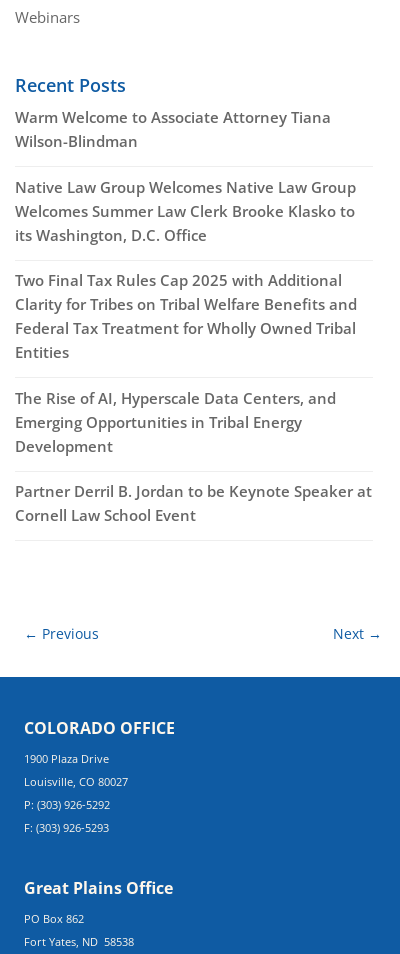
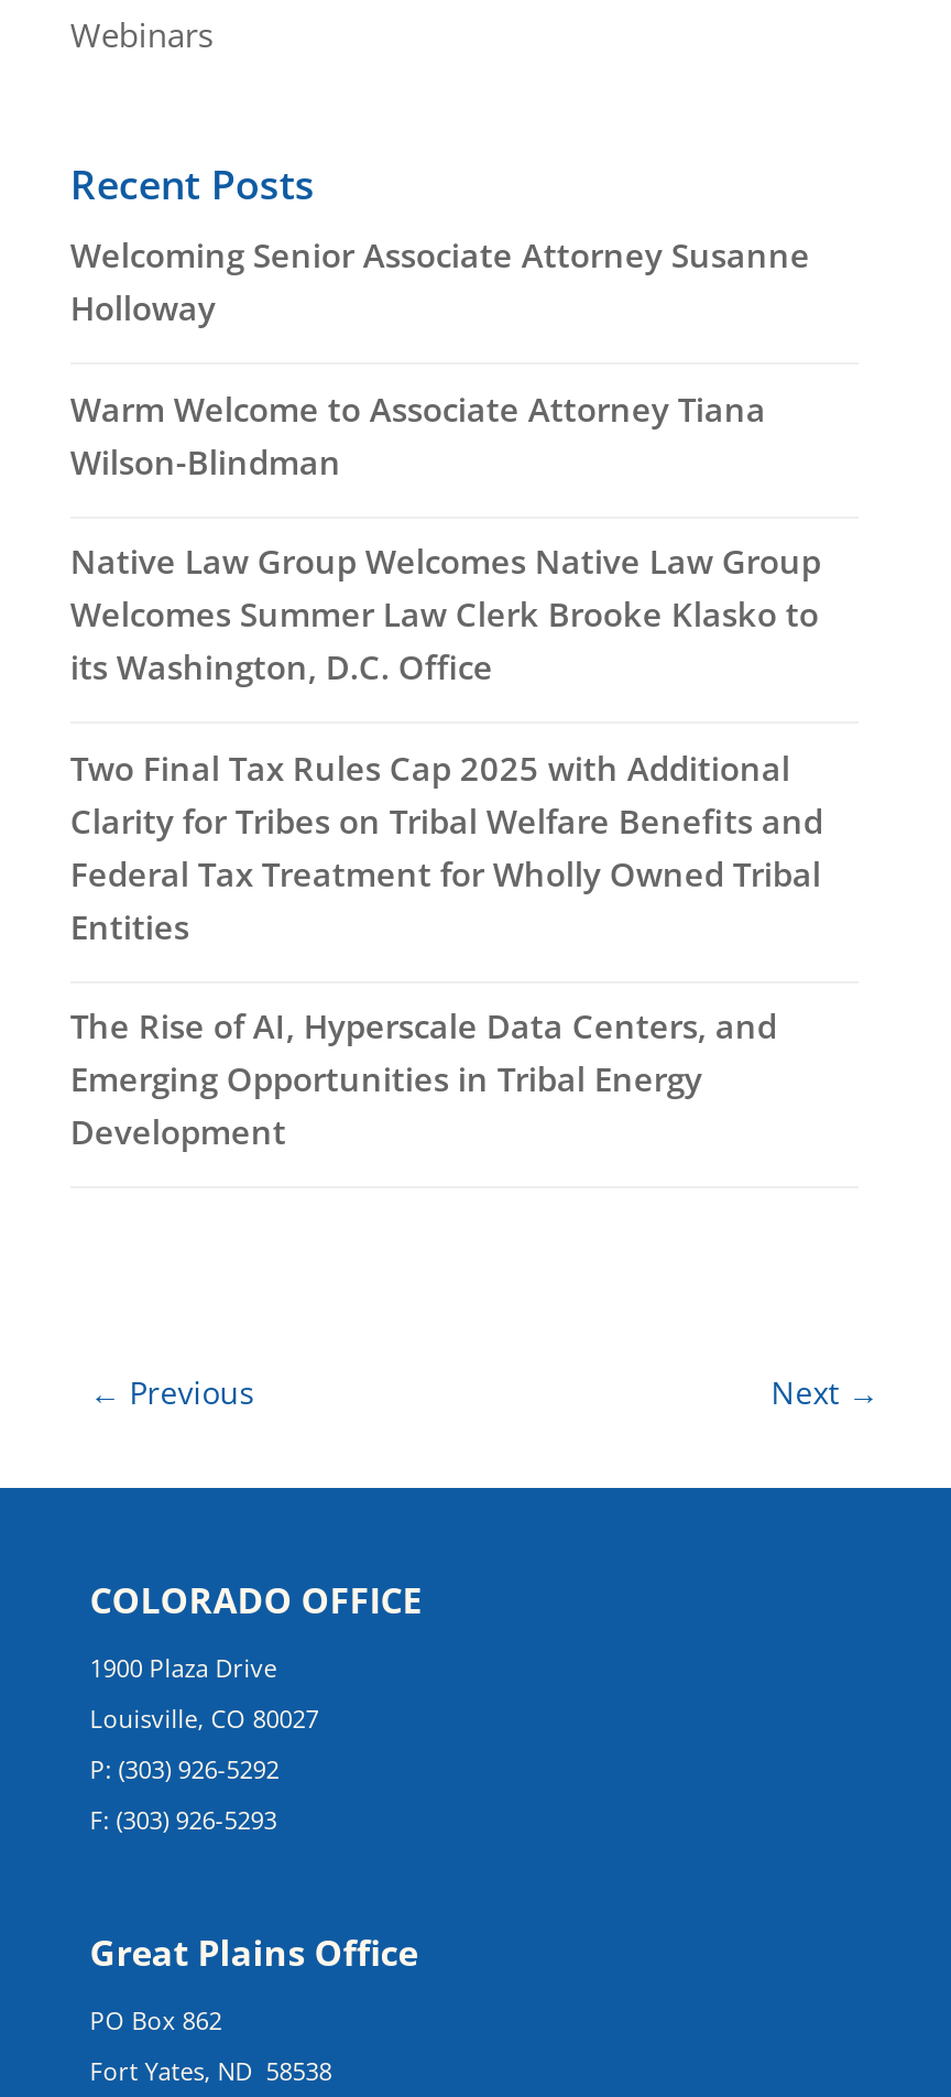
none -> [70,233,810,330] Welcoming Senior Associate Attorney Susanne | Holloway
moved [15,107,357,456] -> [70,386,823,1154]: Warm Welcome to Associate Attorney Tiana | Wilson-Blindman | Native Law Group Welcomes Native Law Group | ... | Emerging Opportunities in Tribal Energy | Development
[15,481,372,525] Partner Derril B. Jordan to be Keynote Speaker at | Cornell Law School Event -> none

